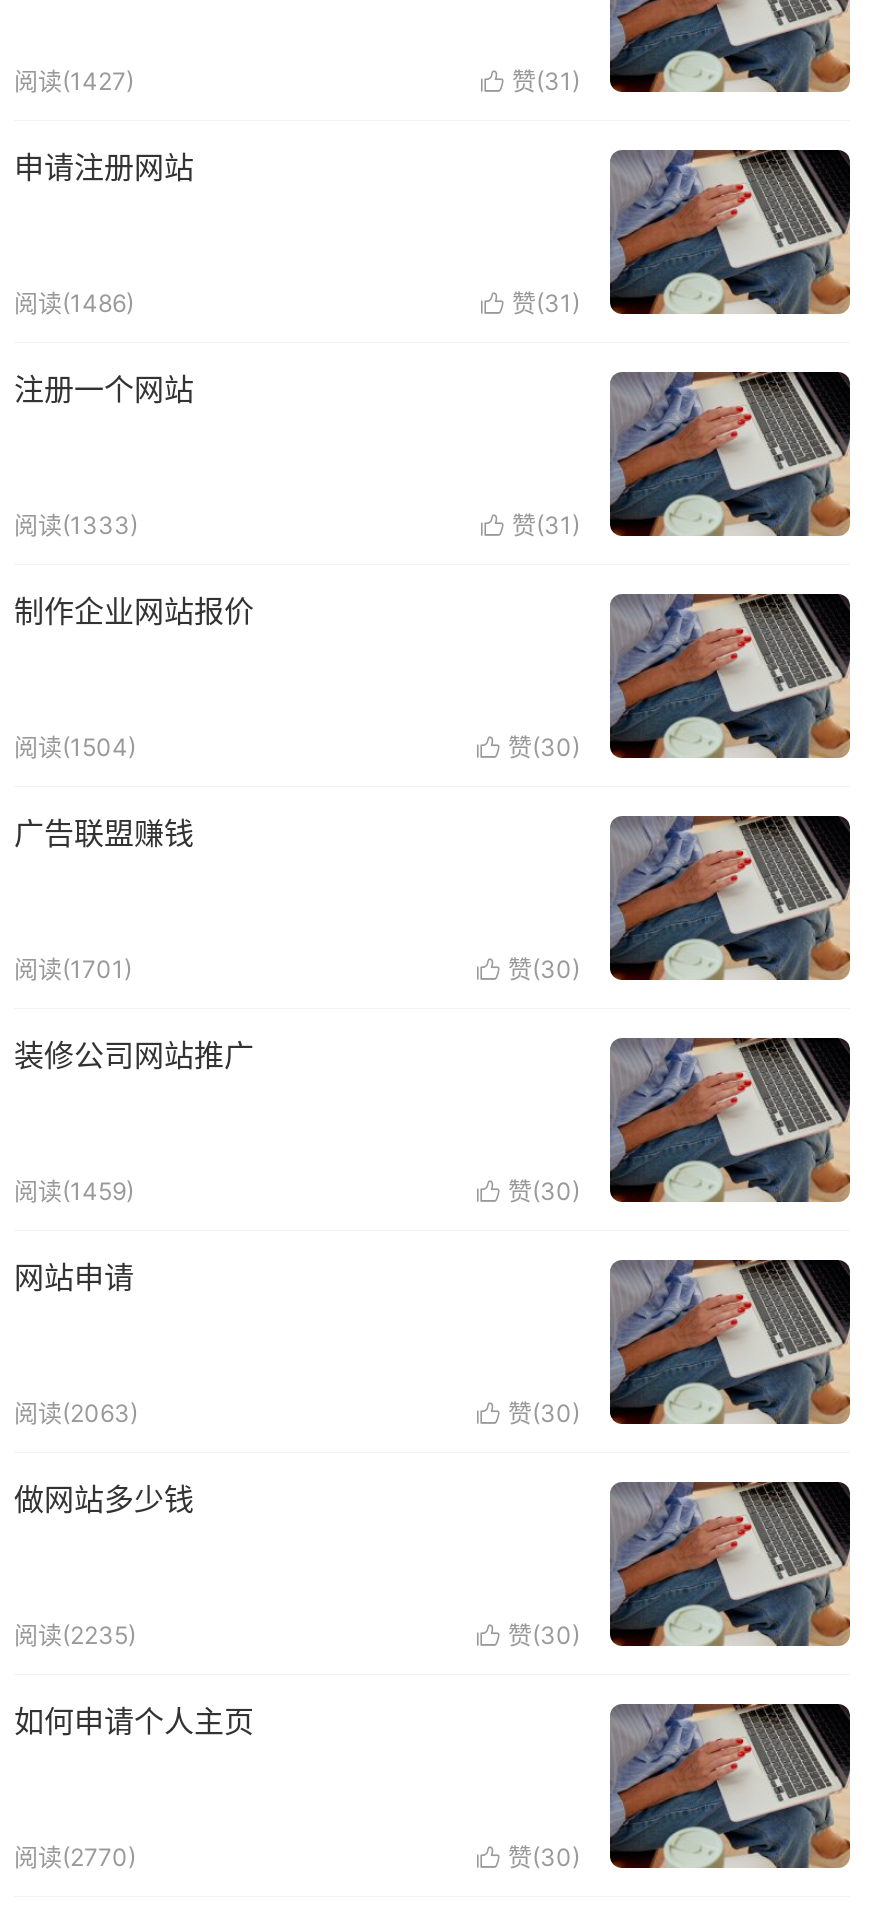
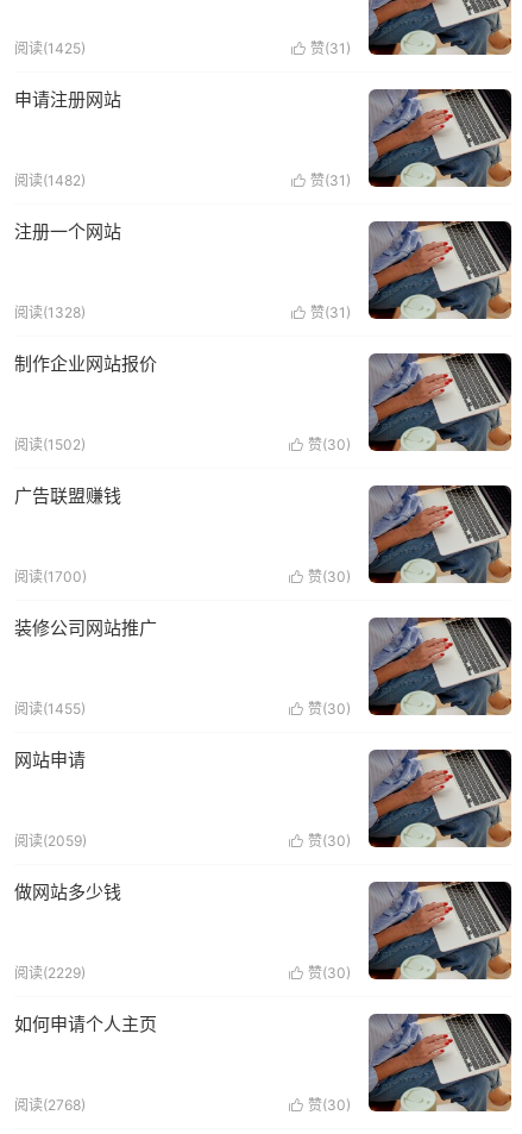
[14,66,134,96] 阅读(1427) -> [14,39,86,57] 阅读(1425)
[14,288,134,318] 阅读(1486) -> [14,171,86,189] 阅读(1482)
[14,510,138,540] 阅读(1333) -> [14,303,86,321] 阅读(1328)
[14,732,136,762] 阅读(1504) -> [14,436,86,453] 阅读(1502)
[14,954,132,984] 阅读(1701) -> [14,568,87,585] 阅读(1700)
[14,1176,134,1206] 阅读(1459) -> [14,700,86,718] 阅读(1455)
[14,1398,138,1428] 阅读(2063) -> [14,832,87,850] 阅读(2059)
[14,1620,136,1650] 阅读(2235) -> [14,964,86,982] 阅读(2229)
[14,1842,136,1872] 阅读(2770) -> [14,1096,86,1114] 阅读(2768)

